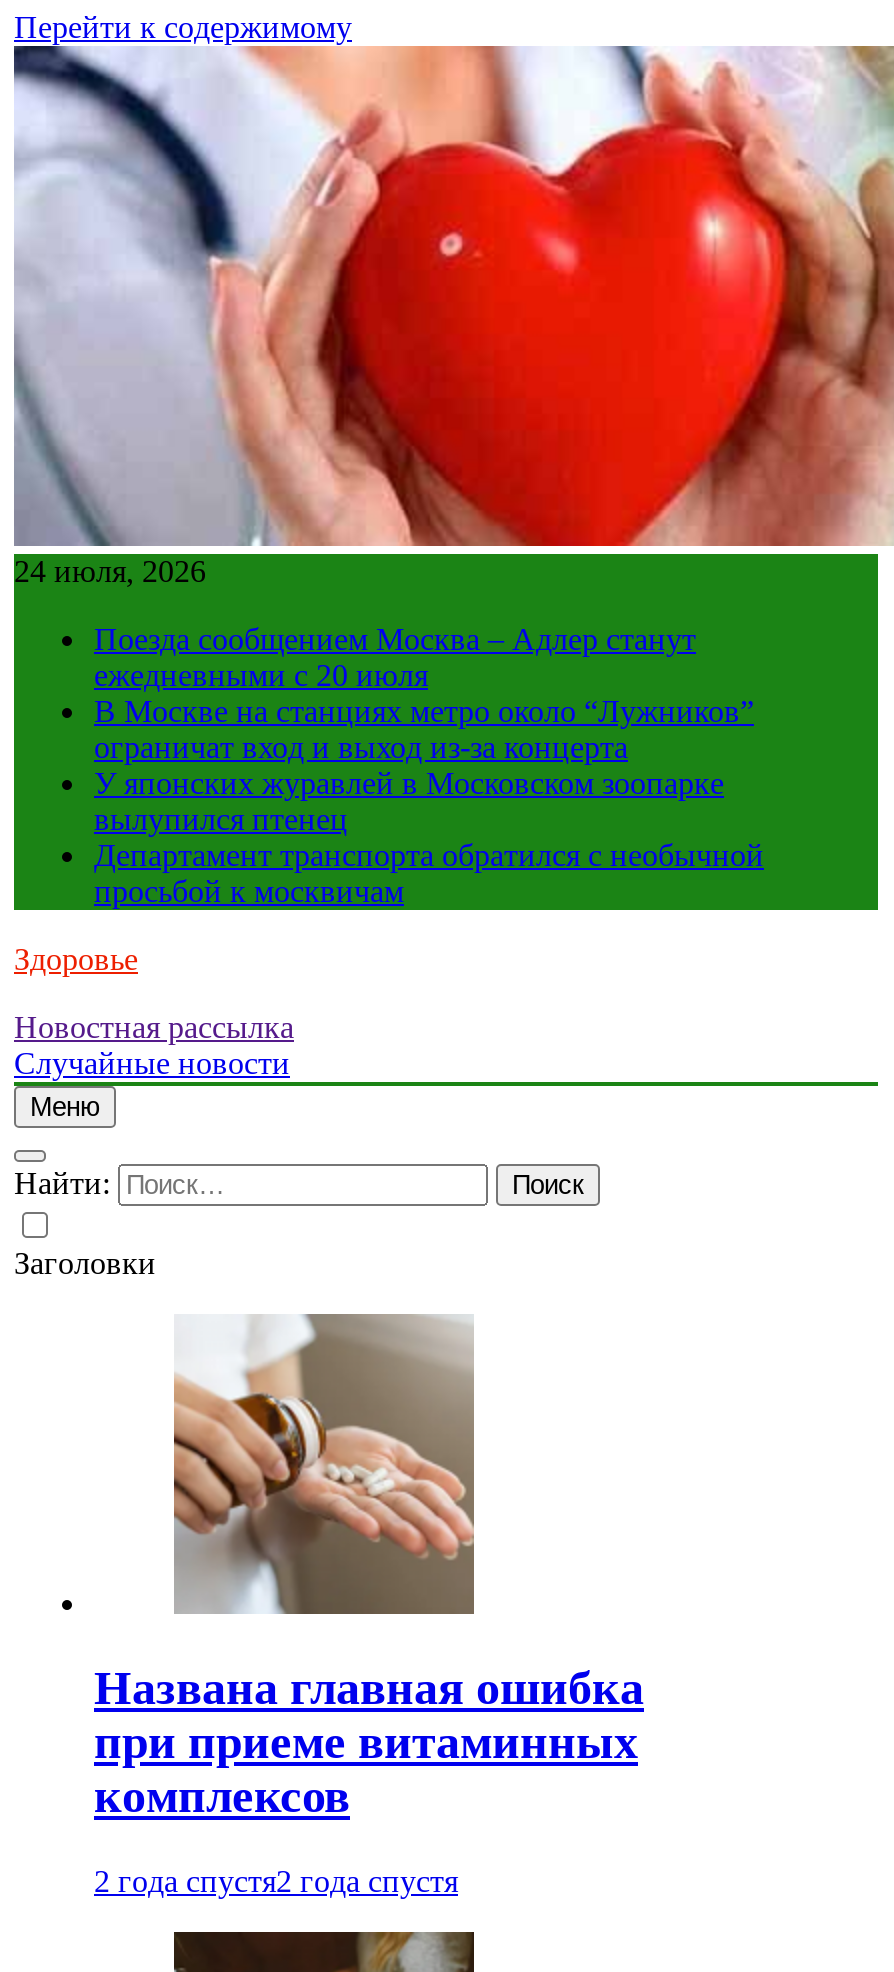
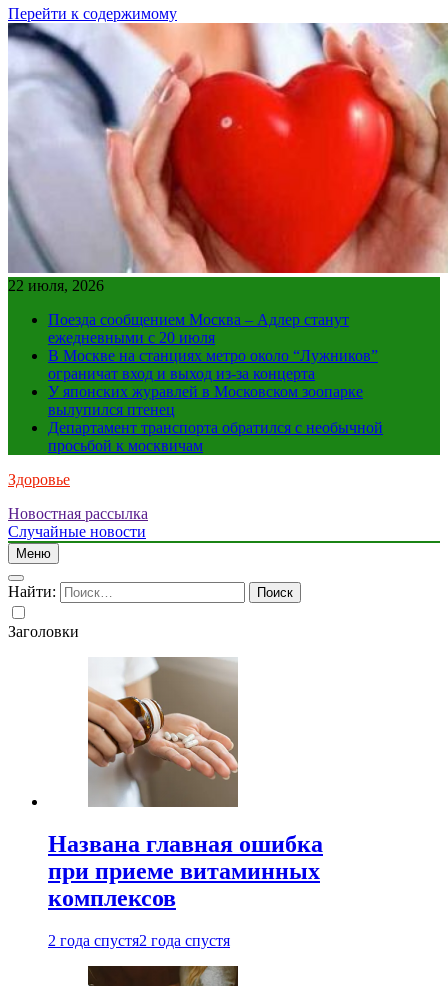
[14,554,206,588] 24 июля, 2026 -> [8,277,104,294] 22 июля, 2026

